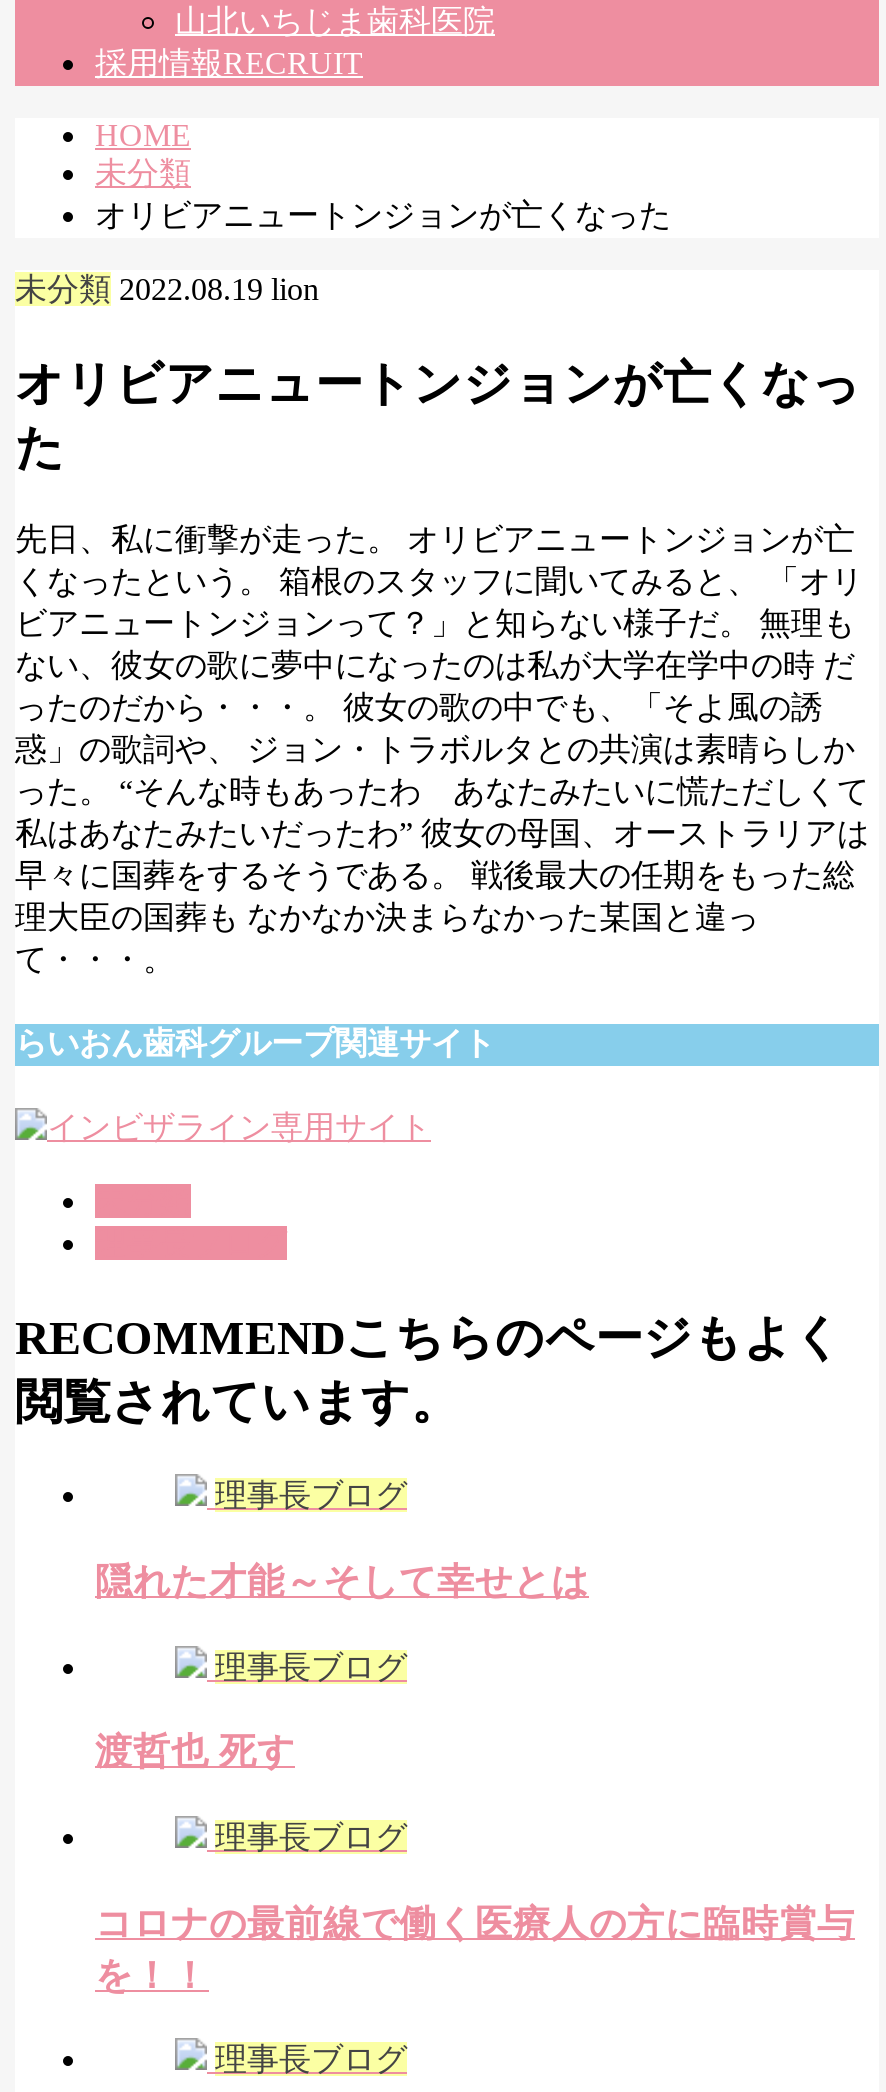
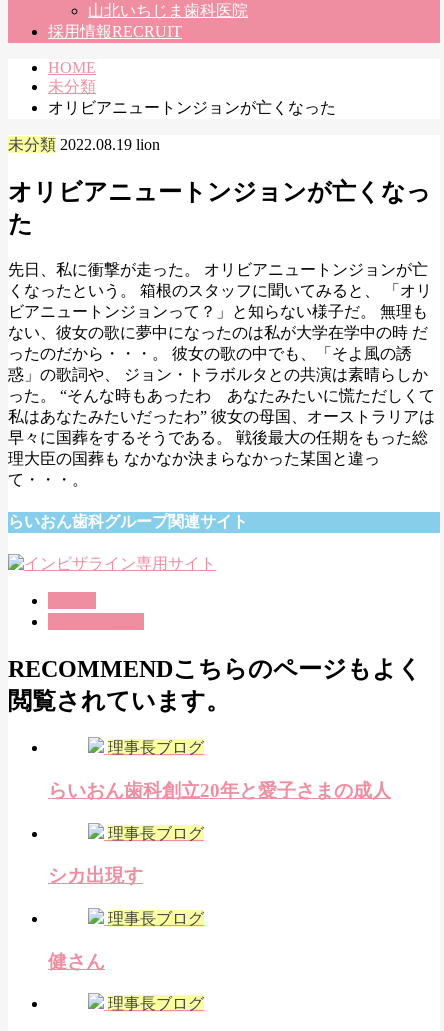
[95,1560,589,1602] 隠れた才能～そして幸せとは -> [48,780,391,801] らいおん歯科創立20年と愛子さまの成人
[95,1731,295,1773] 渡哲也 死す -> [48,865,143,886] シカ出現す
[95,1902,855,1996] コロナの最前線で働く医療人の方に臨時賞与 | を！！ -> [48,951,105,972] 健さん

